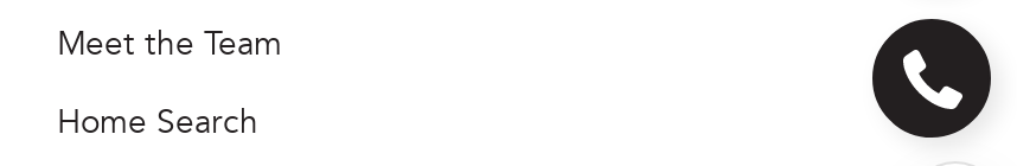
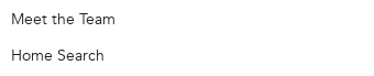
[870,17,996,142] [image] -> none

